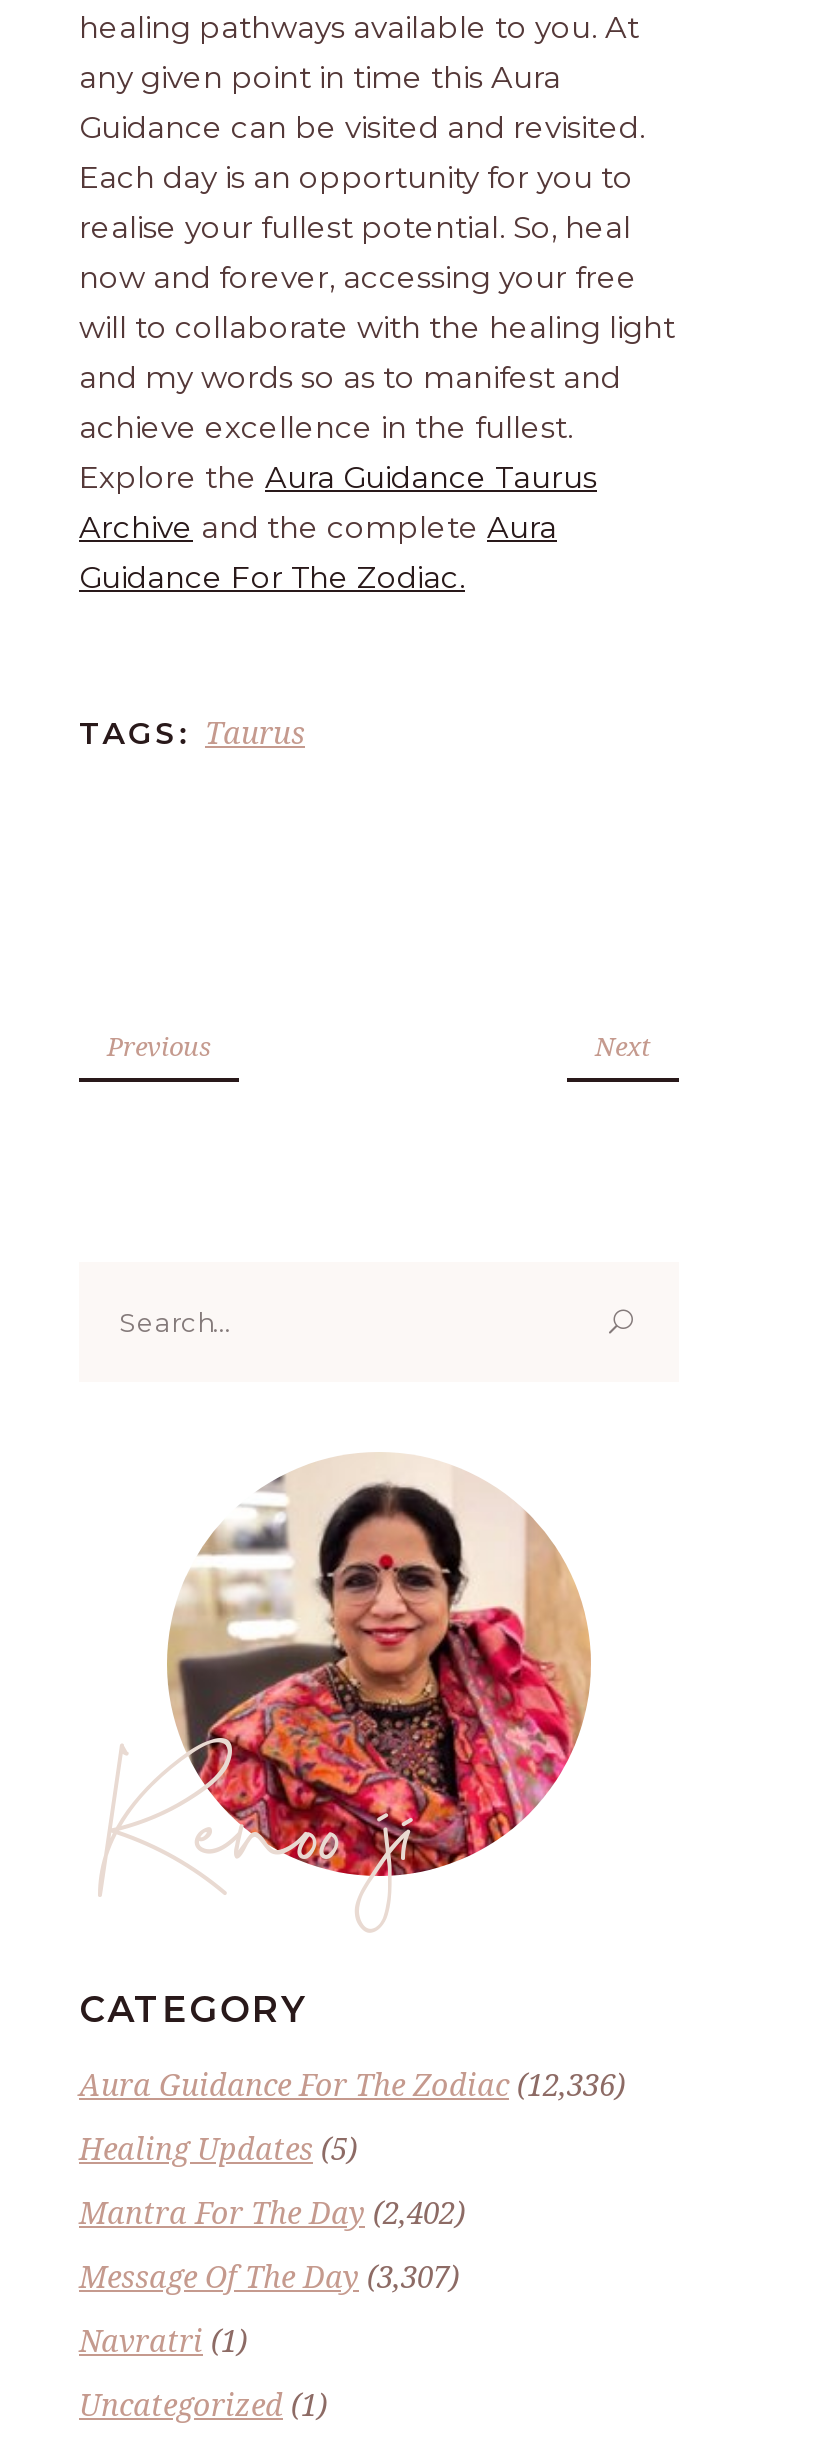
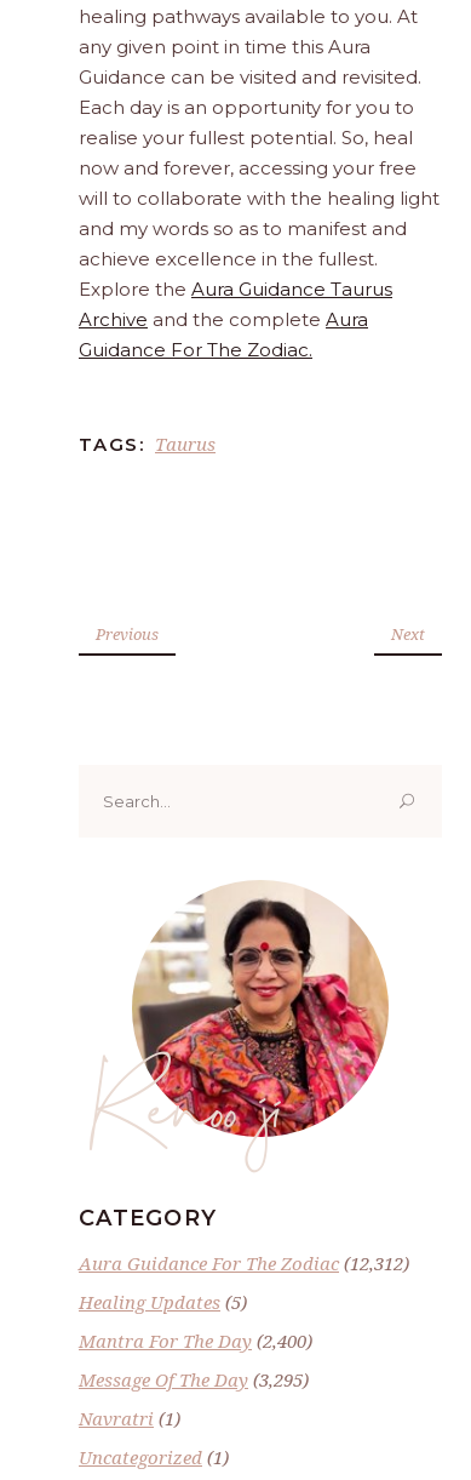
[79,2064,625,2104] Aura Guidance For The Zodiac (12,336) -> [79,1251,409,1275] Aura Guidance For The Zodiac (12,312)
[79,2192,465,2232] Mantra For The Day (2,402) -> [79,1329,312,1353] Mantra For The Day (2,400)
[79,2256,459,2296] Message Of The Day (3,307) -> [79,1367,309,1392] Message Of The Day (3,295)

